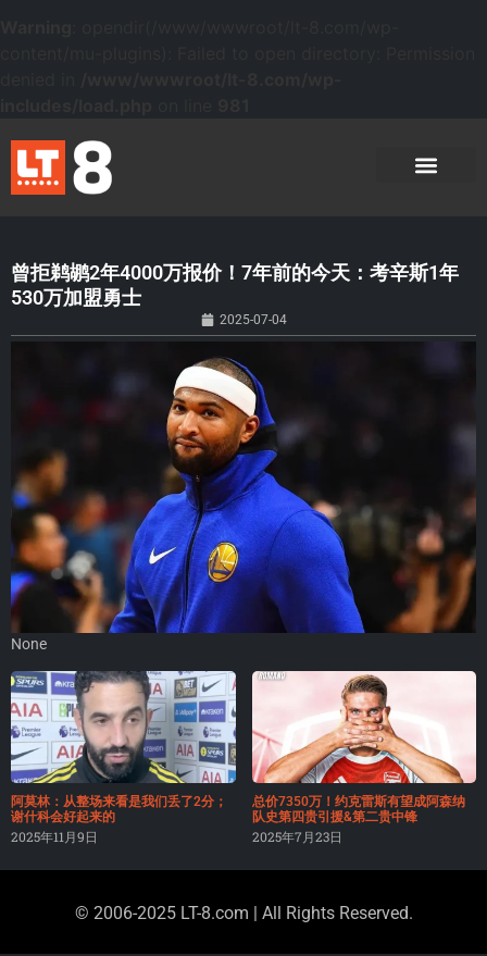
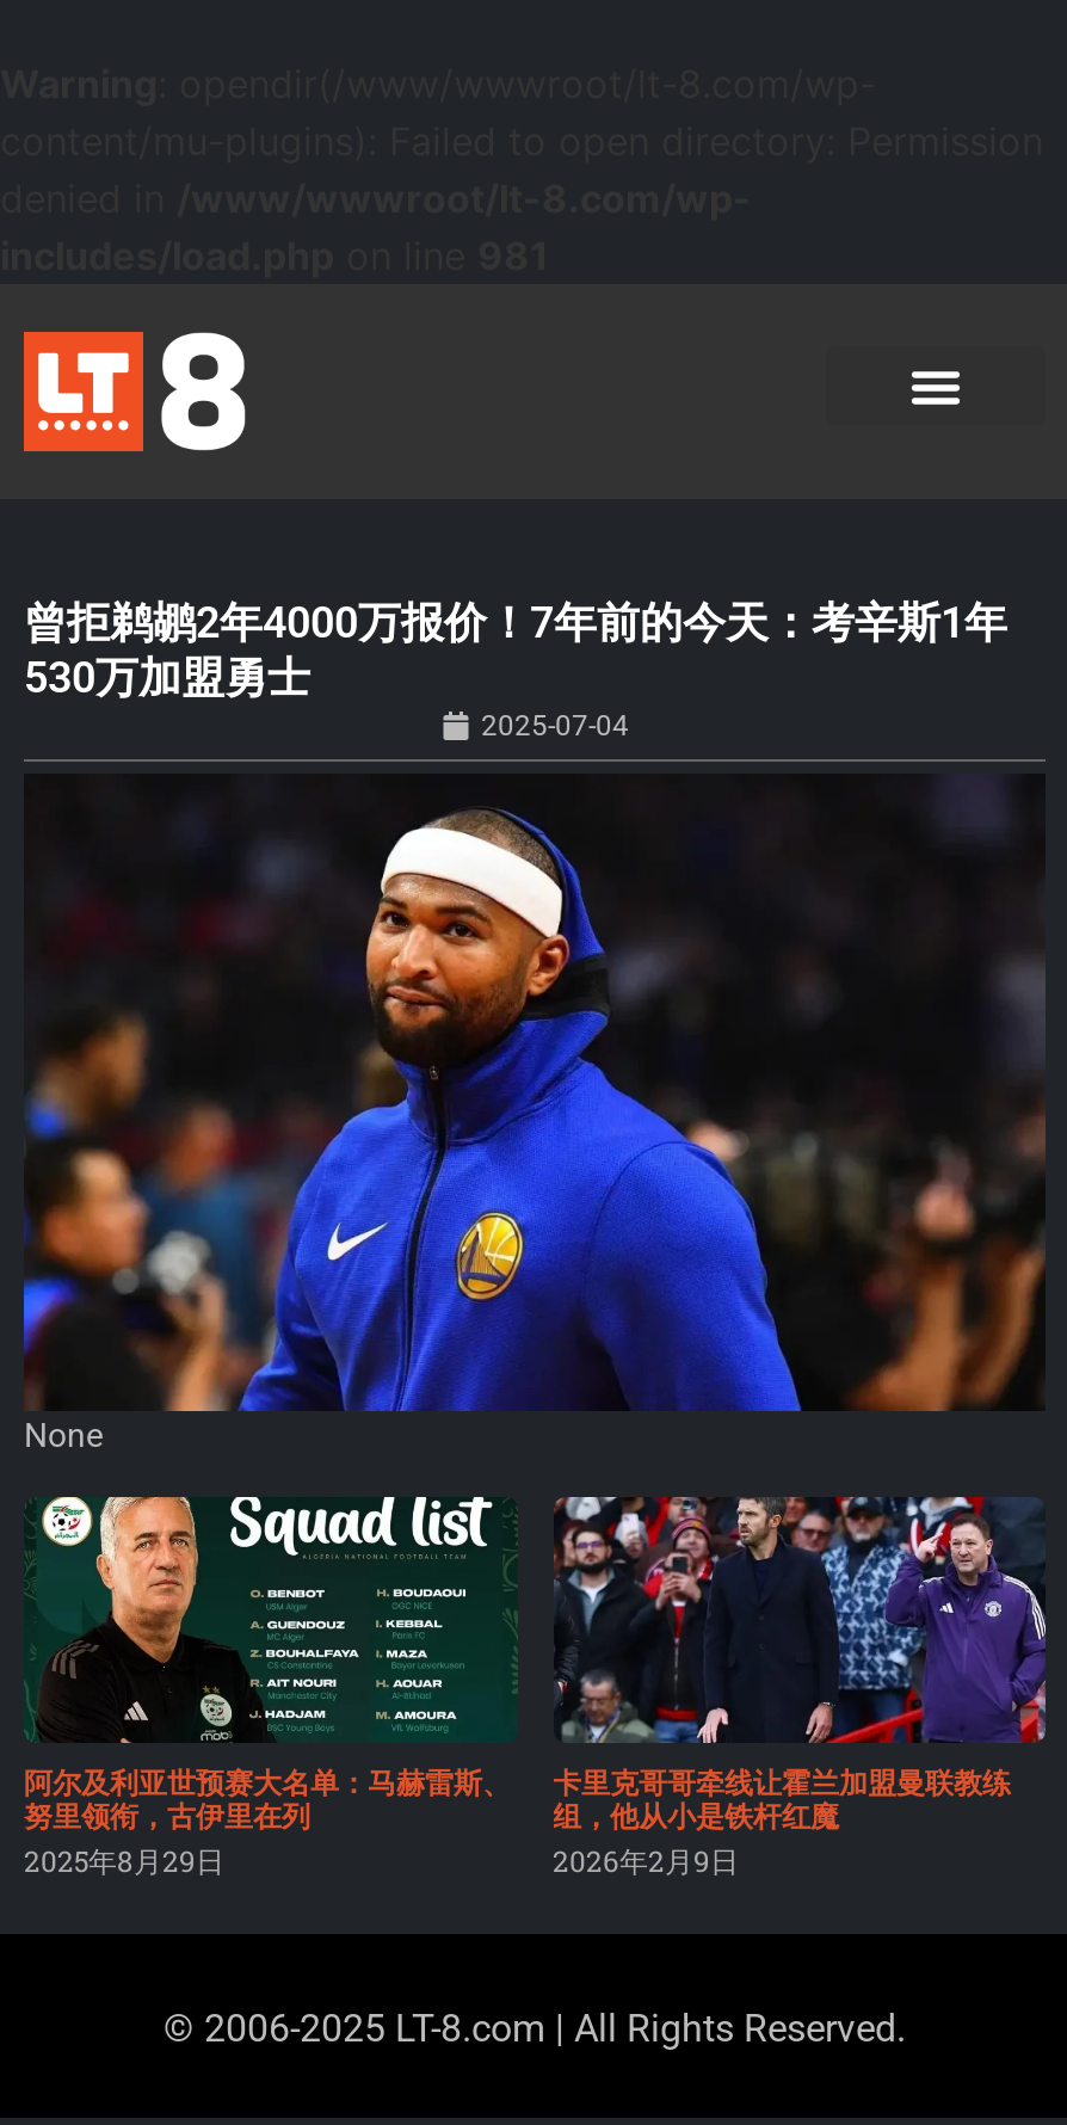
[10,670,237,845] [image] | 阿莫林：从整场来看是我们丢了2分； | 谢什科会好起来的 | 2025年11月9日 -> [24,1495,518,1879] [image] | 阿尔及利亚世预赛大名单：马赫雷斯、 | 努里领衔，古伊里在列 | 2025年8月29日
[251,670,477,845] [image] | 总价7350万！约克雷斯有望成阿森纳 | 队史第四贵引援&第二贵中锋 | 2025年7月23日 -> [553,1497,1046,1879] [image] | 卡里克哥哥牵线让霍兰加盟曼联教练 | 组，他从小是铁杆红魔 | 2026年2月9日

